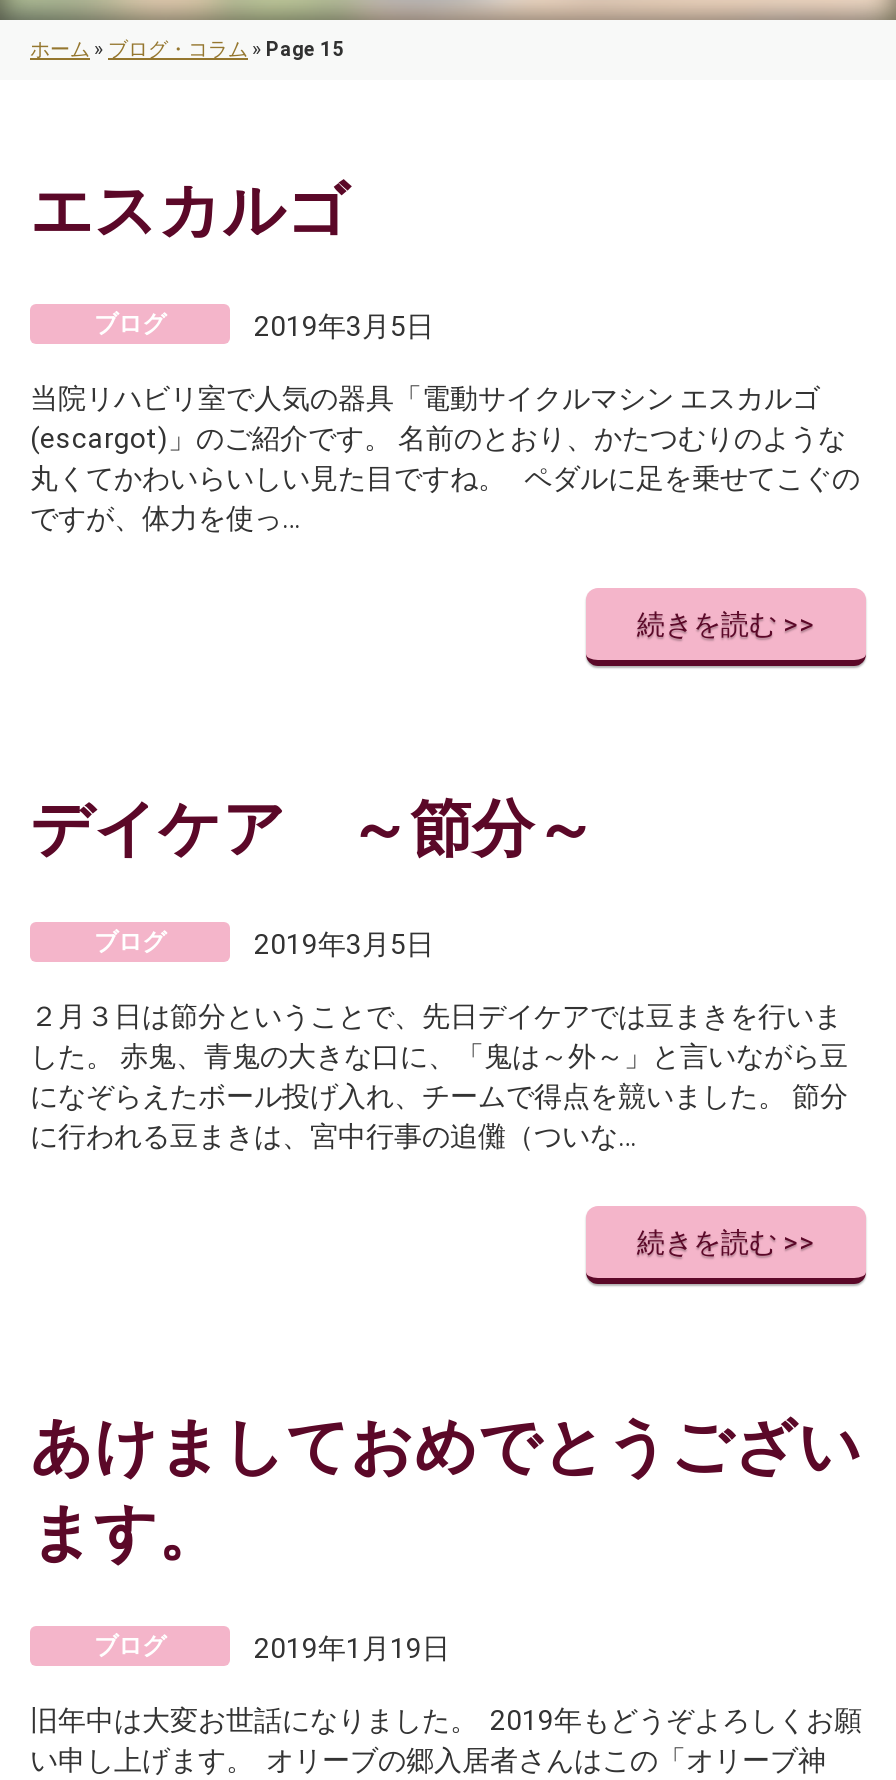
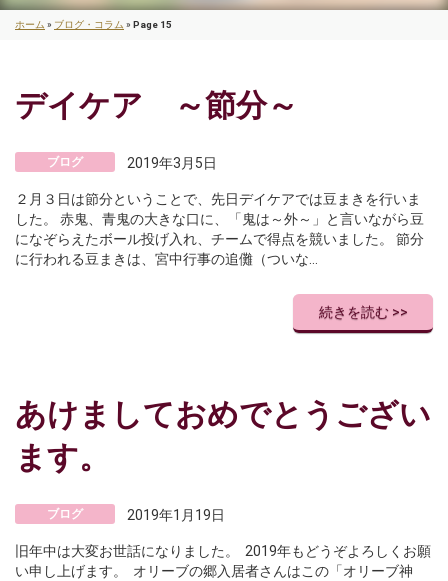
[30,178,860,640] エスカルゴ | ブログ | 2019年3月5日 | 当院リハビリ室で人気の器具「電動サイクルマシン エスカルゴ | (escargot)」のご紹介です。 名前のとおり、かたつむりのような | 丸くてかわいらいしい見た目ですね。 ペダルに足を乗せてこぐの | ですが、体力を使っ… | 続きを読む >> -> none

